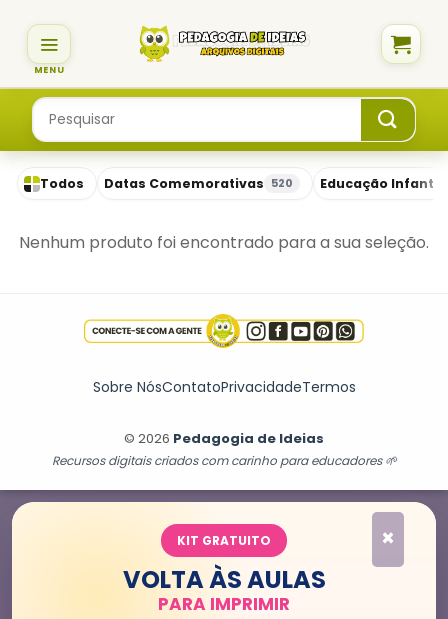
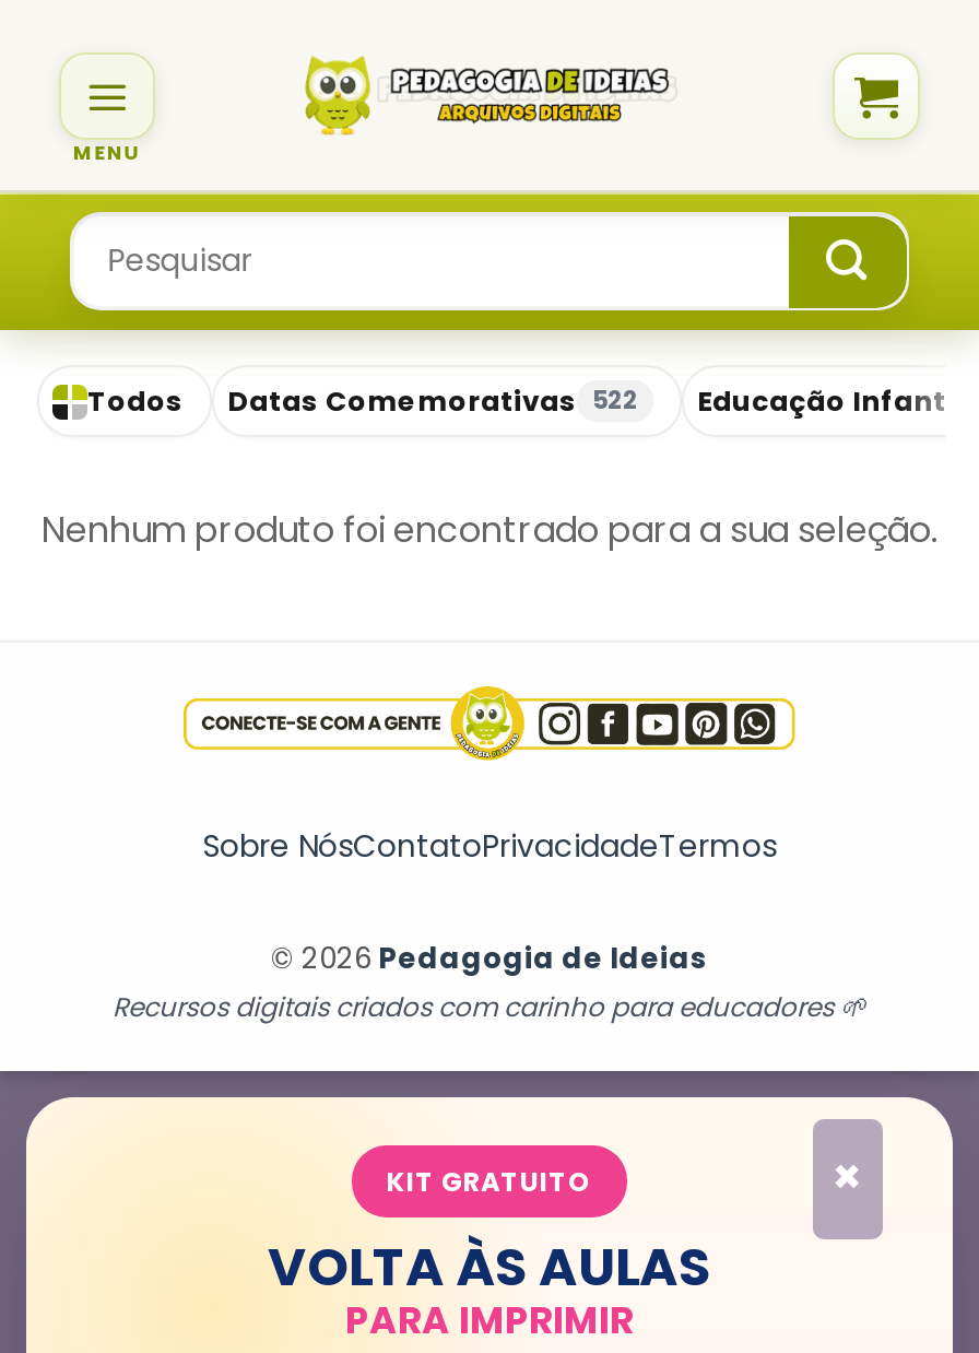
[104,174,293,191] Datas Comemorativas 520 -> [227,381,638,419] Datas Comemorativas 522

